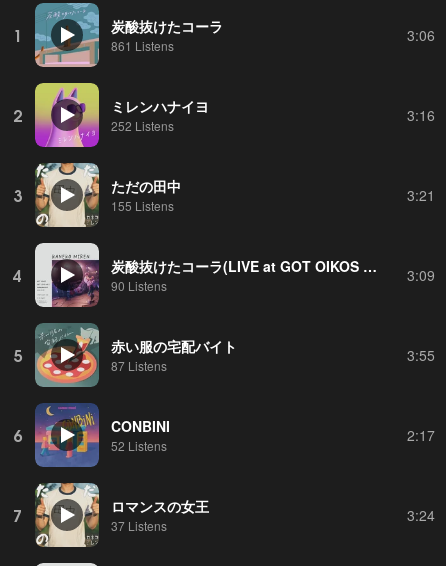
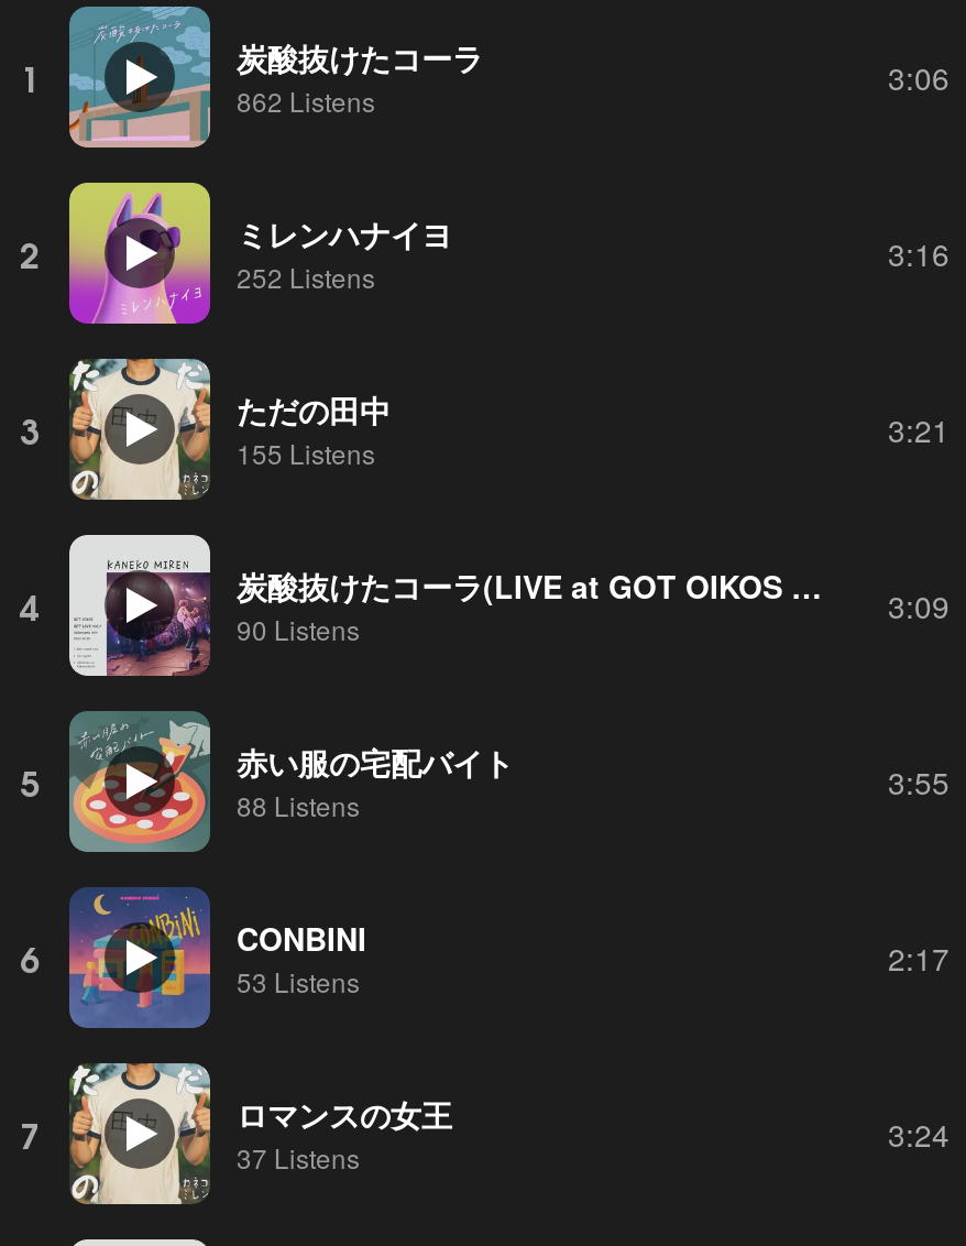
[111,36,174,53] 861 Listens -> [237,80,375,118] 862 Listens
[111,356,167,373] 87 Listens -> [237,785,360,822] 88 Listens
[111,436,167,453] 52 Listens -> [237,961,360,998] 53 Listens

